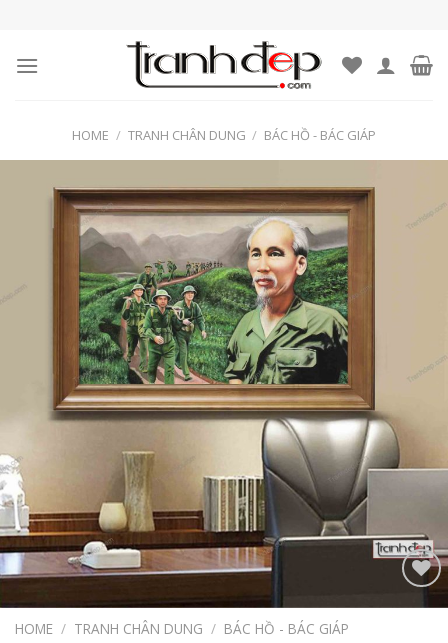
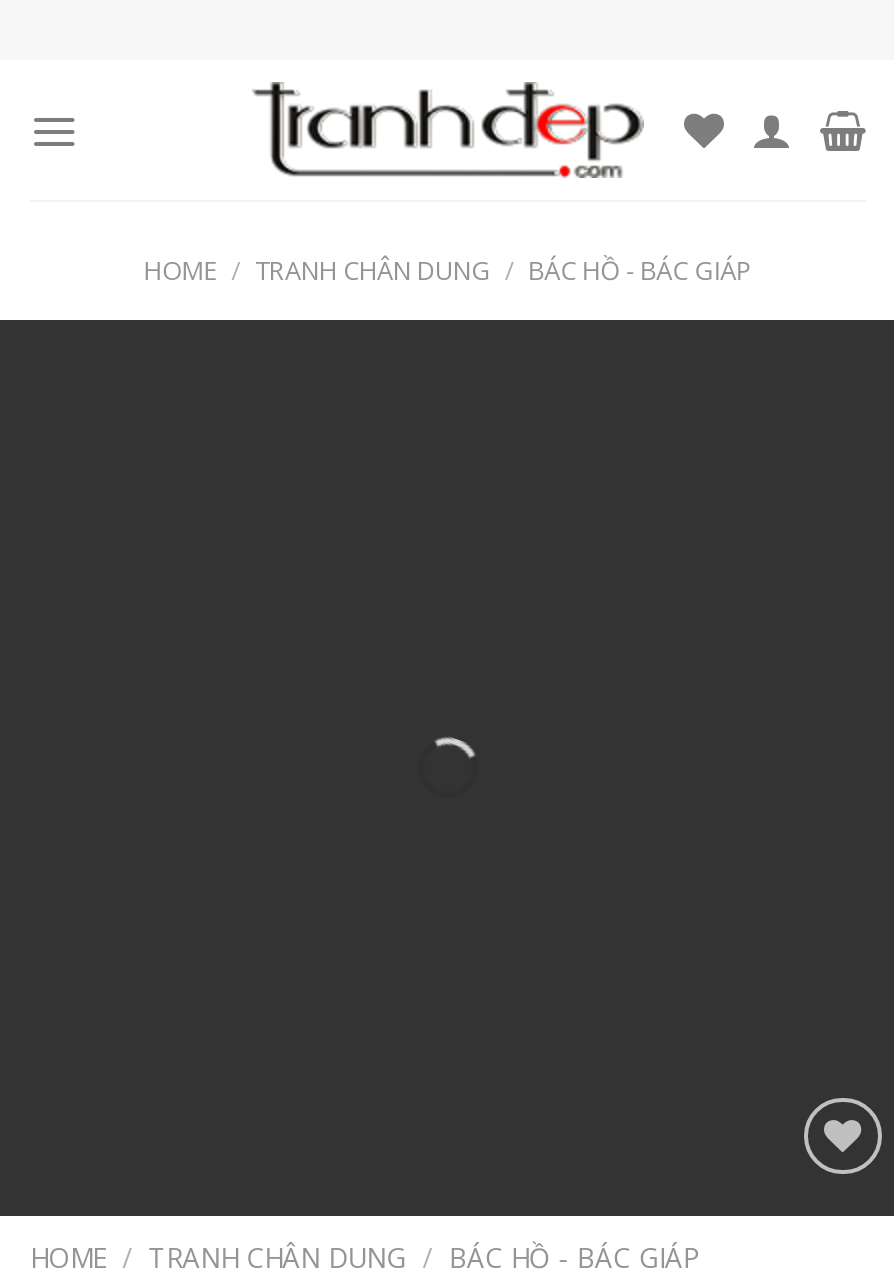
[3,161,445,606] [image] -> none

